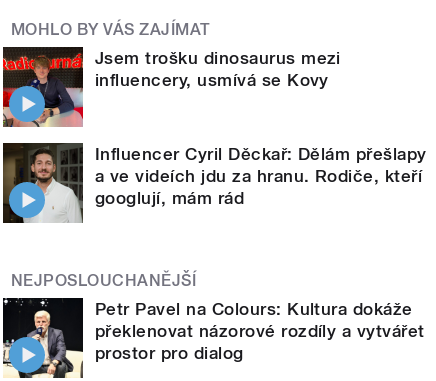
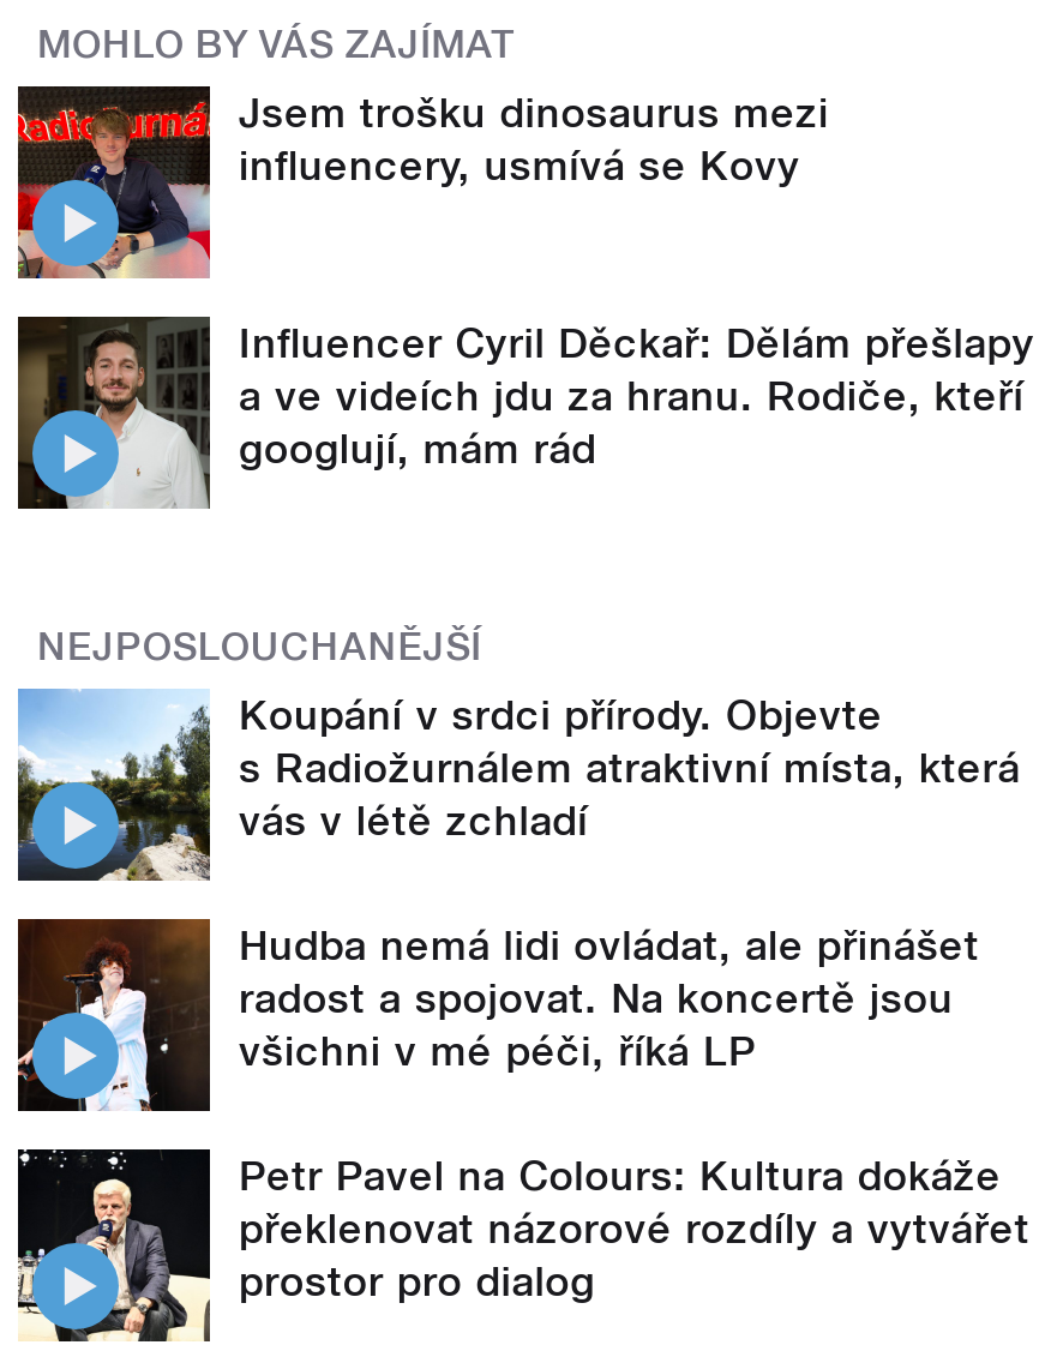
none -> [16,686,1020,1076] [image] | Koupání v srdci přírody. Objevte | s Radiožurnálem atraktivní místa, která | vás v létě zchladí | Hudba nemá lidi ovládat, ale přinášet | radost a spojovat. Na koncertě jsou | všichni v mé péči, říká LP
none -> [16,917,212,1113] [image]

